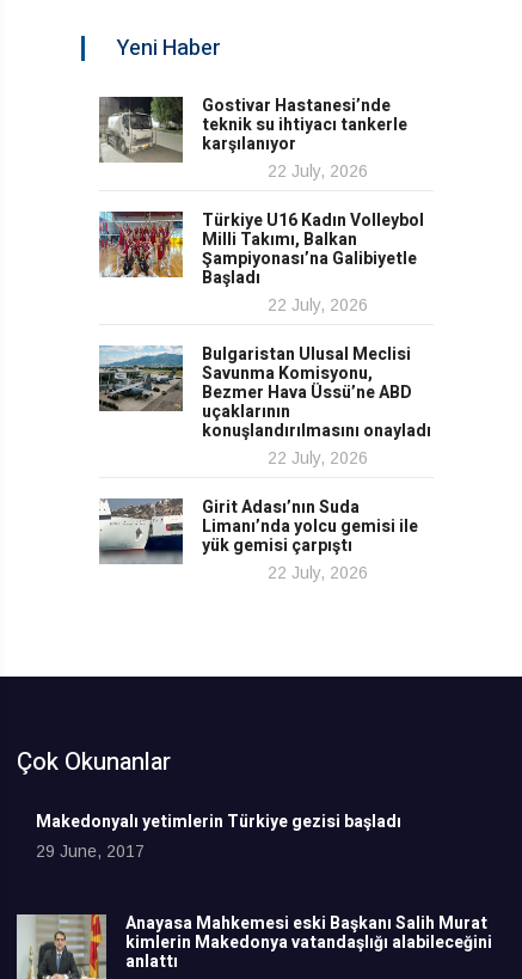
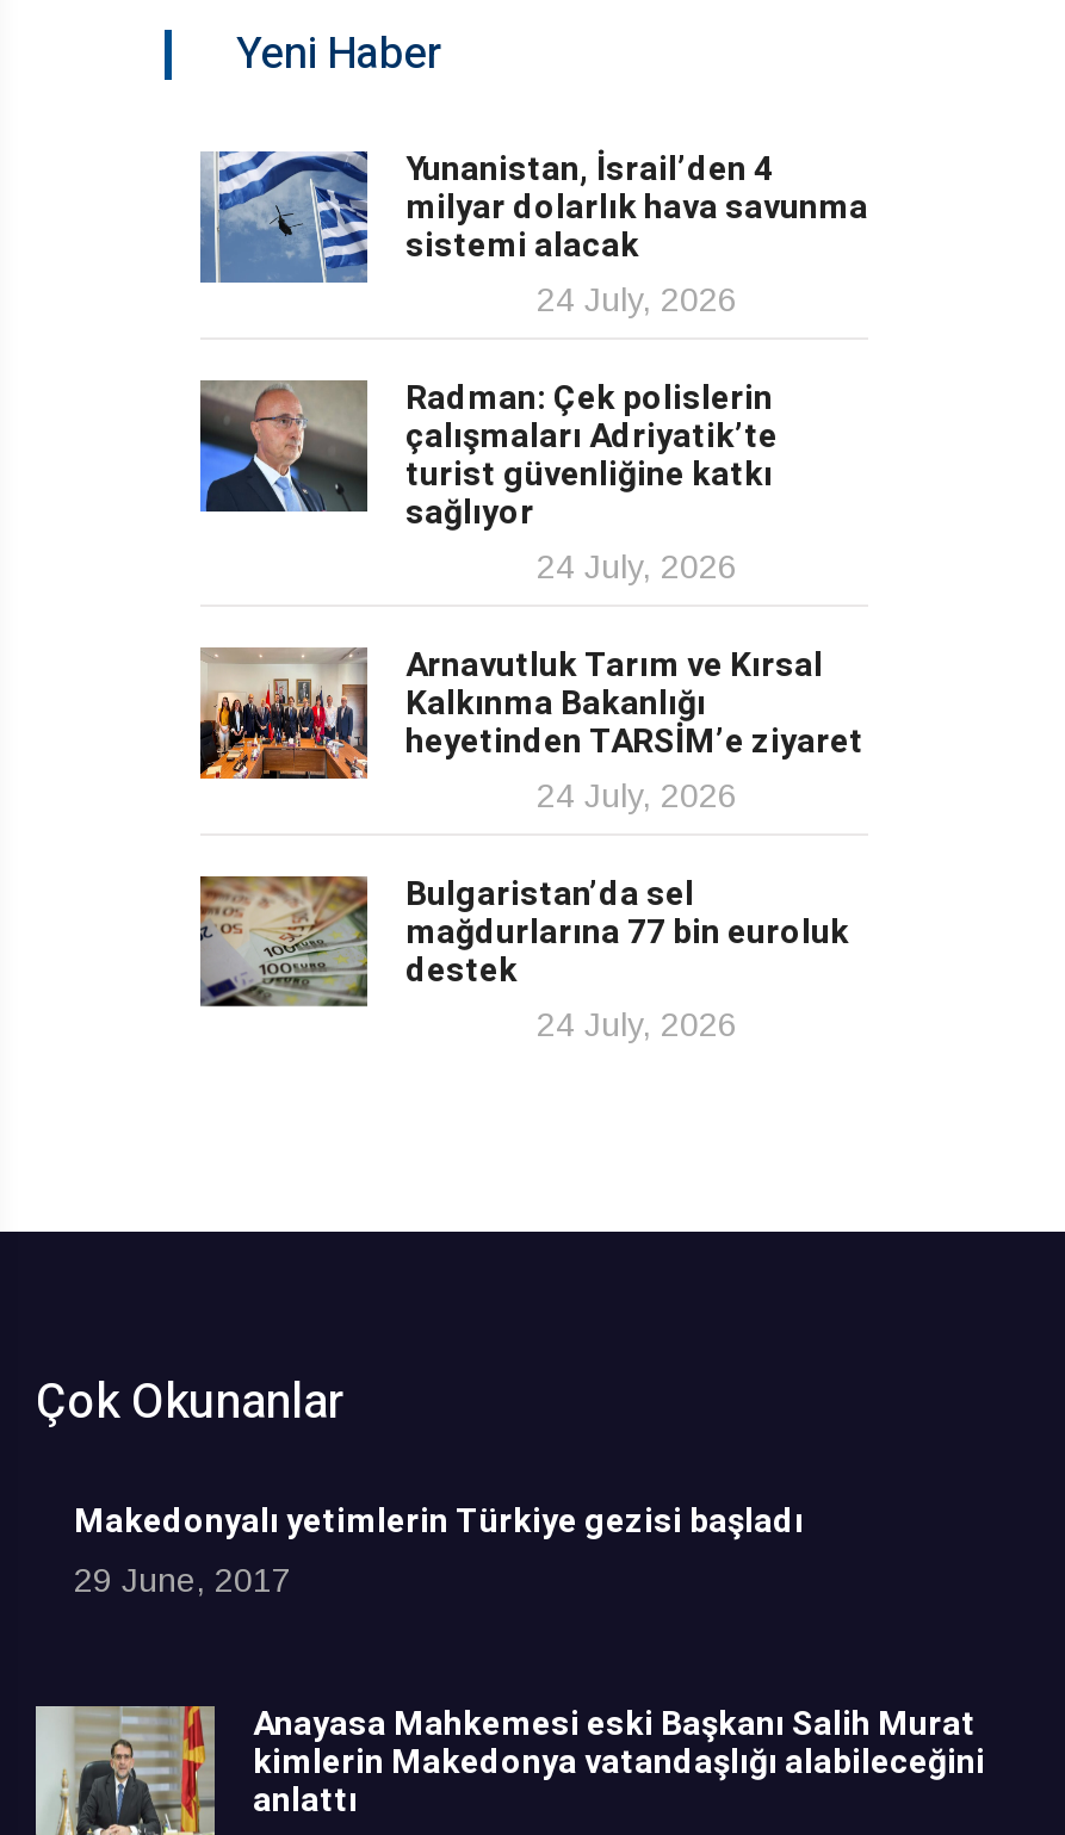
[99,93,407,181] [image] | Gostivar Hastanesi’nde | teknik su ihtiyacı tankerle | karşılanıyor | 22 July, 2026 -> [200,145,868,319] [image] | Yunanistan, İsrail’den 4 | milyar dolarlık hava savunma | sistemi alacak | 24 July, 2026
[98,208,424,314] [image] | Türkiye U16 Kadın Volleybol | Milli Takımı, Balkan | Şampiyonası’na Galibiyetle | Başladı | 22 July, 2026 -> [198,373,778,586] [image] | Radman: Çek polislerin | çalışmaları Adriyatik’te | turist güvenliğine katkı | sağlıyor | 24 July, 2026
[98,342,431,468] [image] | Bulgaristan Ulusal Meclisi | Savunma Komisyonu, | Bezmer Hava Üssü’ne ABD | uçaklarının | konuşlandırılmasını onayladı | 22 July, 2026 -> [198,641,863,815] [image] | Arnavutluk Tarım ve Kırsal | Kalkınma Bakanlığı | heyetinden TARSİM’e ziyaret | 24 July, 2026
[99,495,418,582] [image] | Girit Adası’nın Suda | Limanı’nda yolcu gemisi ile | yük gemisi çarpıştı | 22 July, 2026 -> [198,869,849,1044] [image] | Bulgaristan’da sel | mağdurlarına 77 bin euroluk | destek | 24 July, 2026

